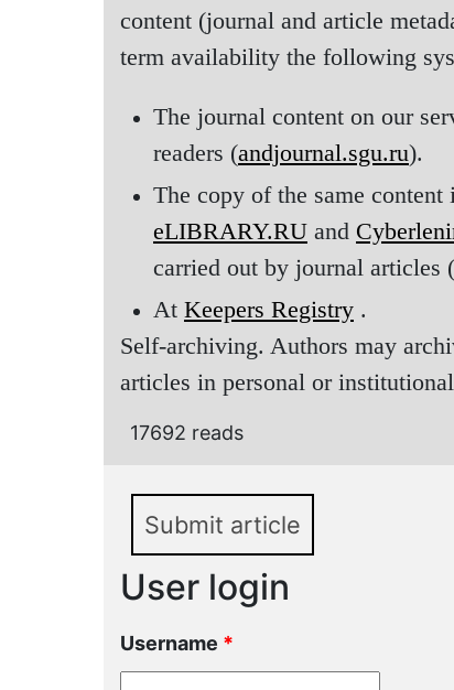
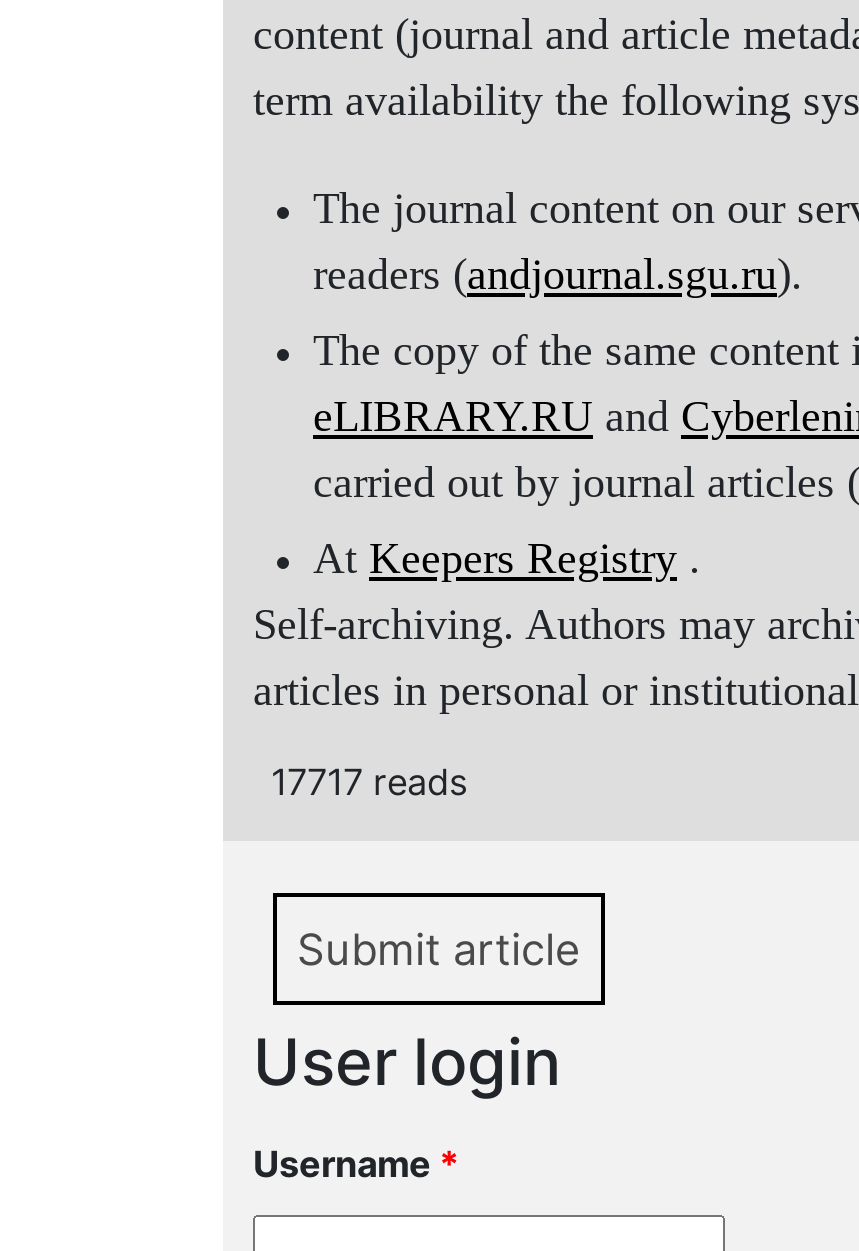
[130,421,244,444] 17692 reads -> [271,760,467,802] 17717 reads

